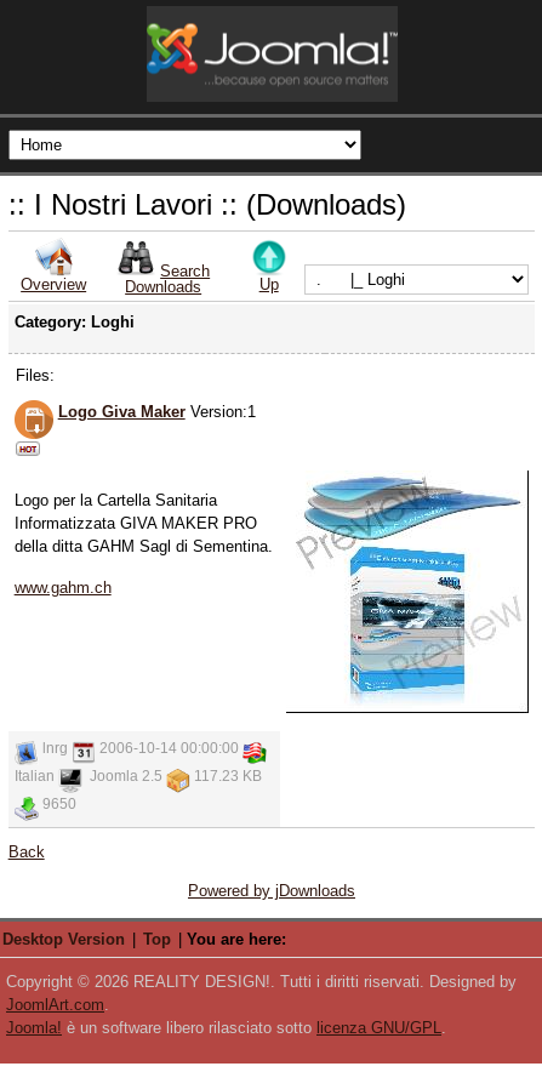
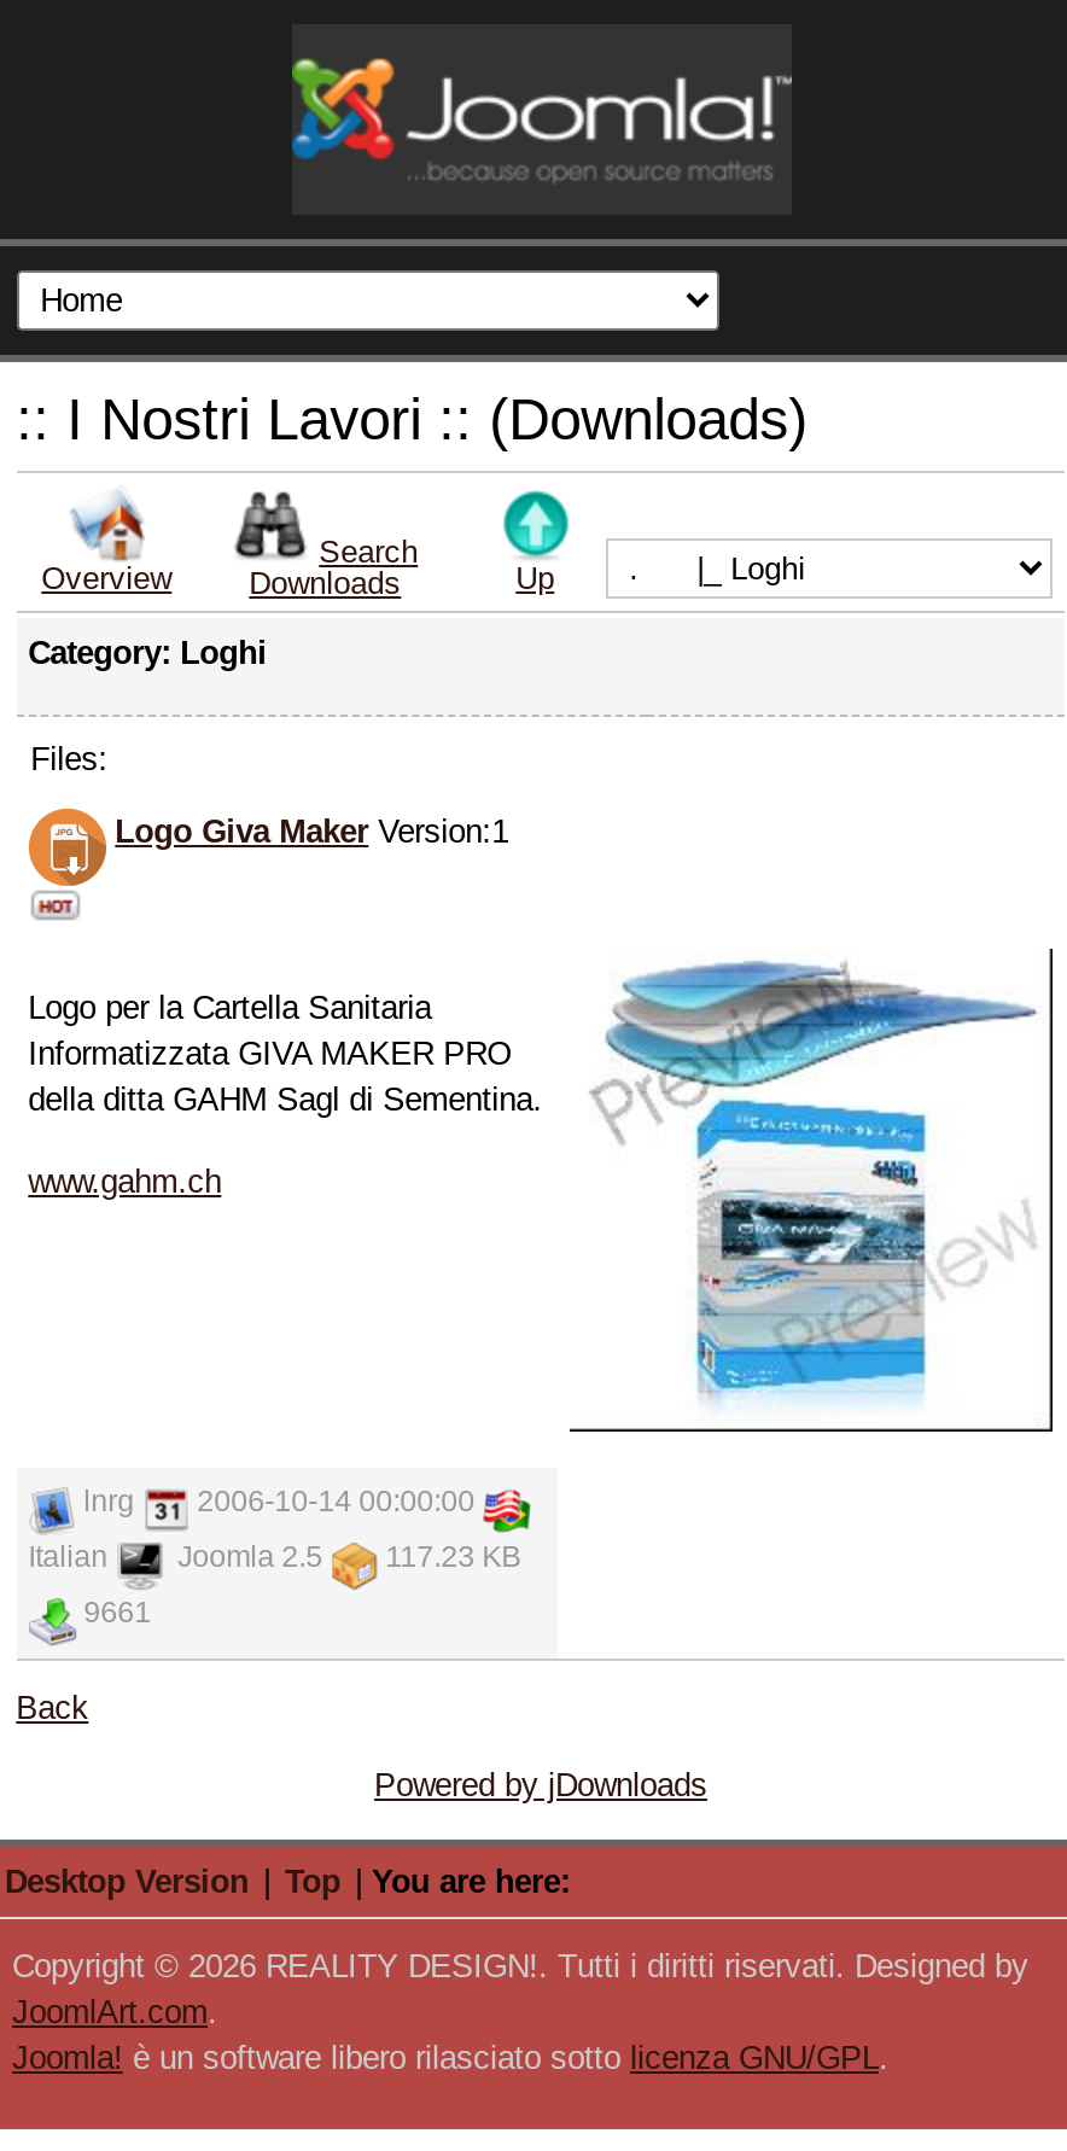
[38,796,76,812] 9650 -> [77,1596,151,1630] 9661

